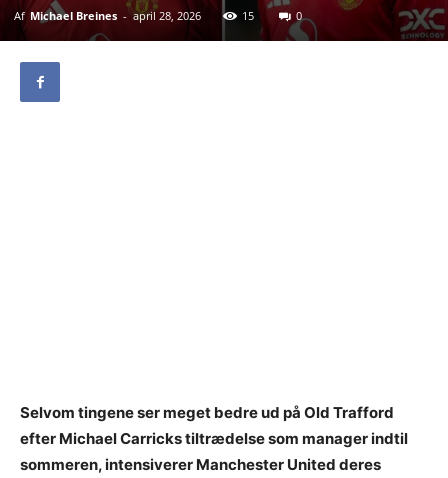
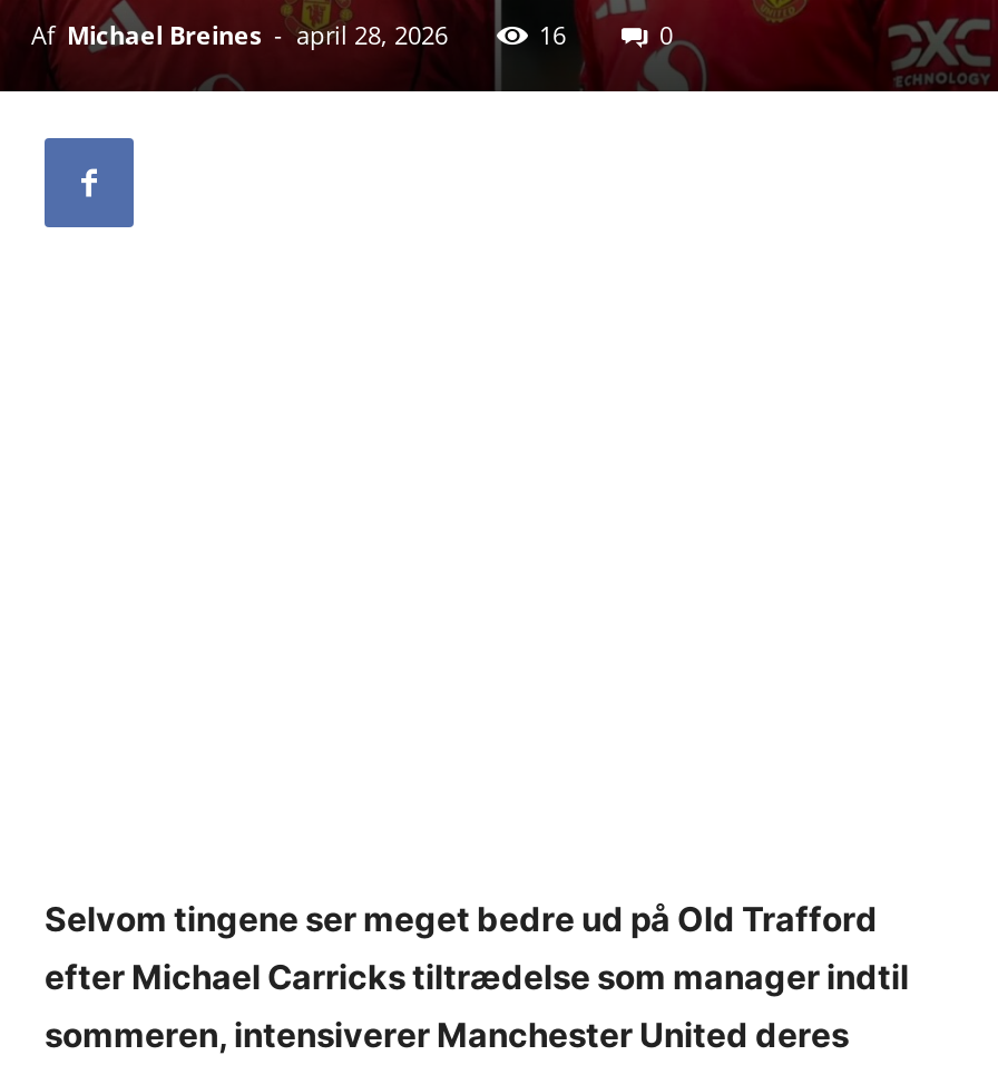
[242,8,254,23] 15 -> [539,18,566,51] 16

